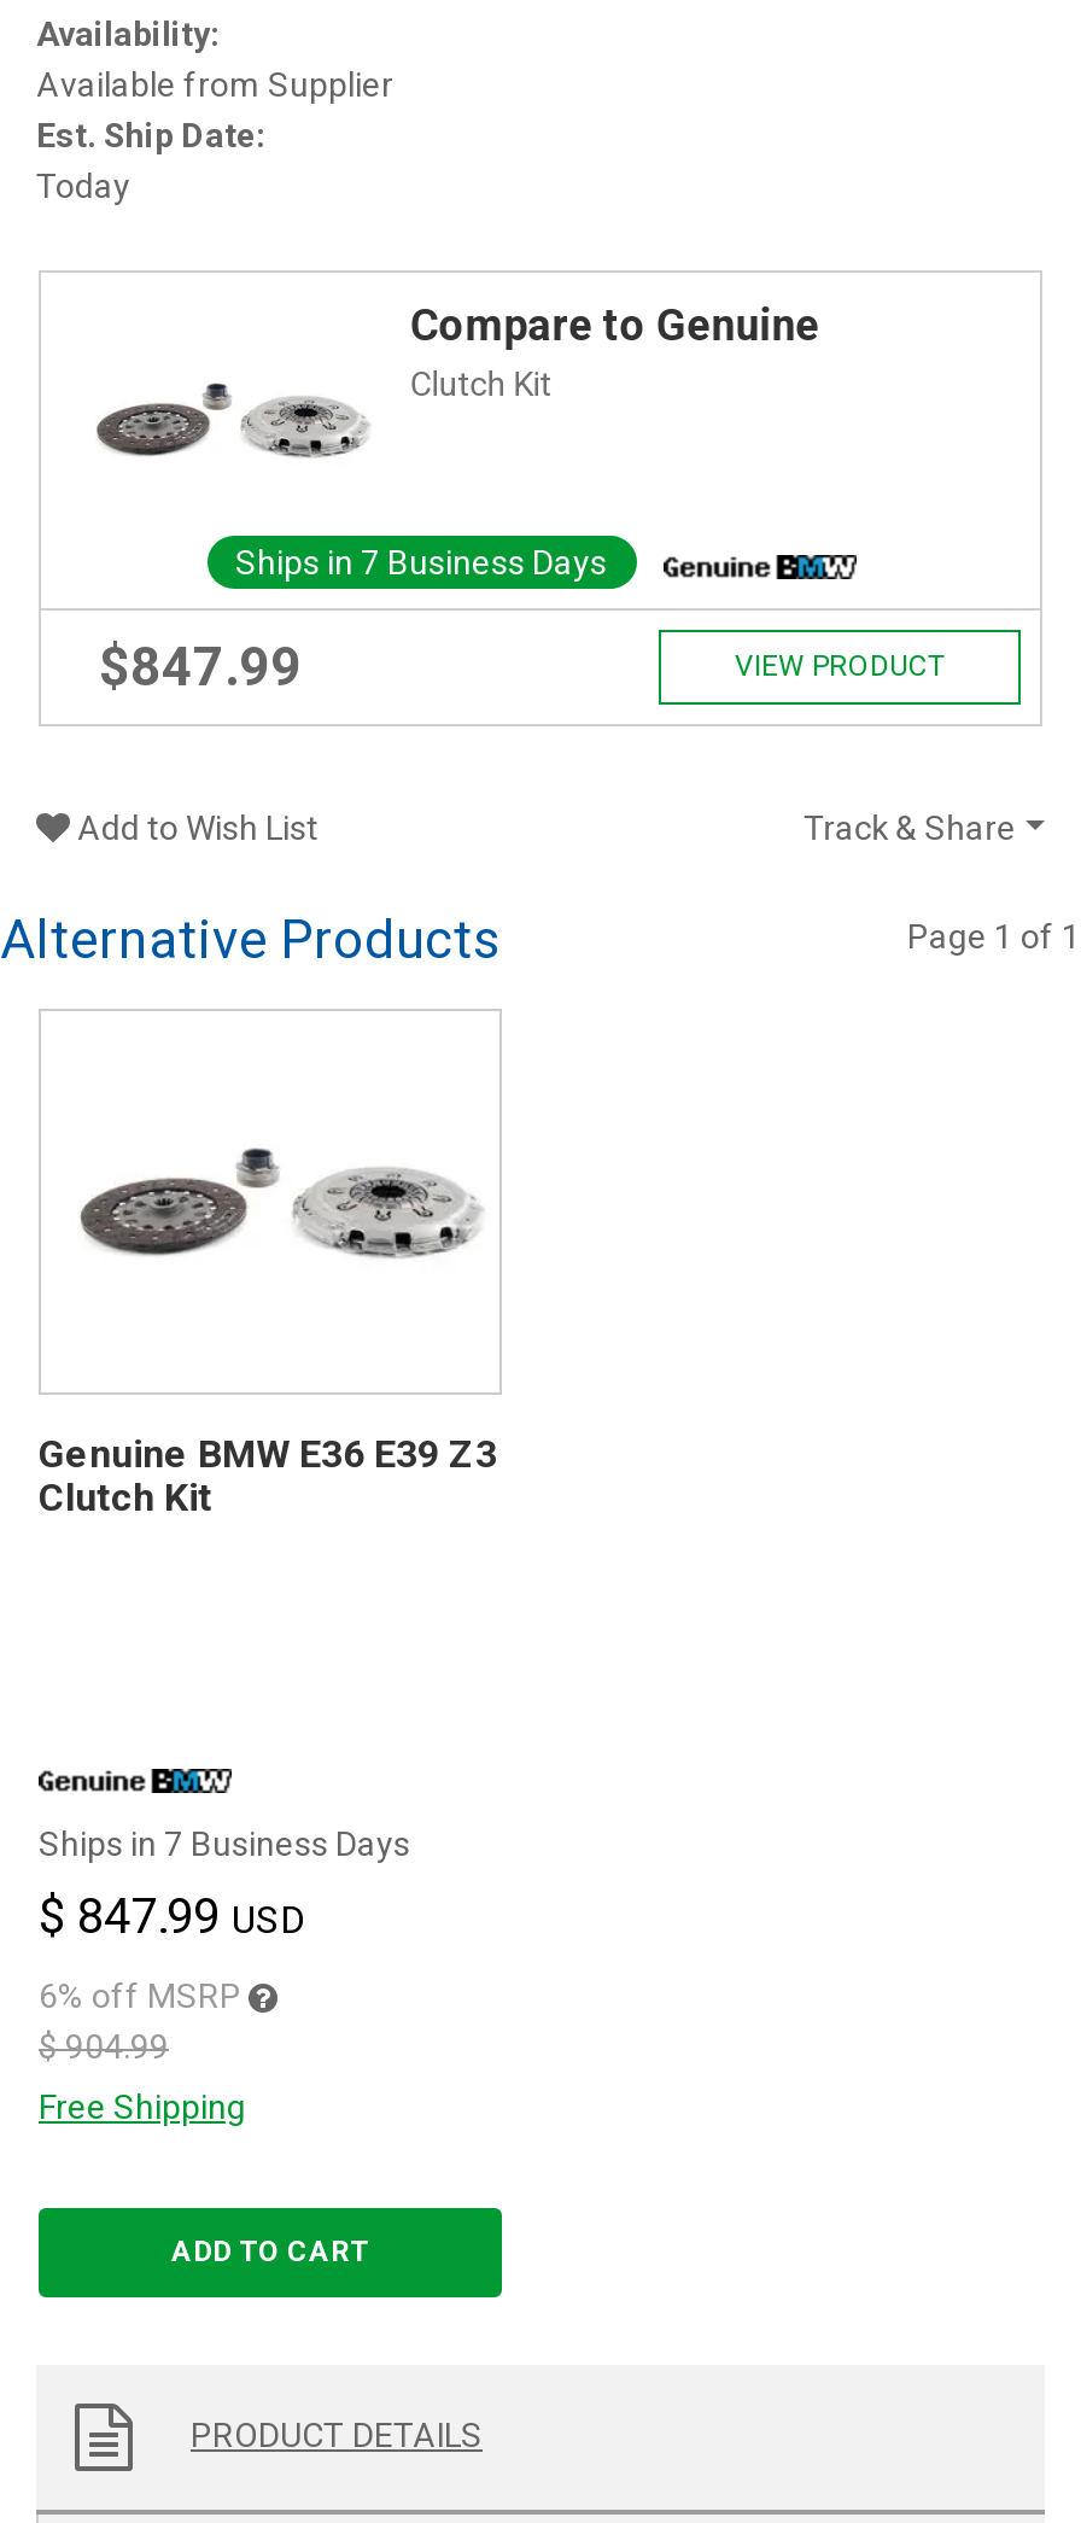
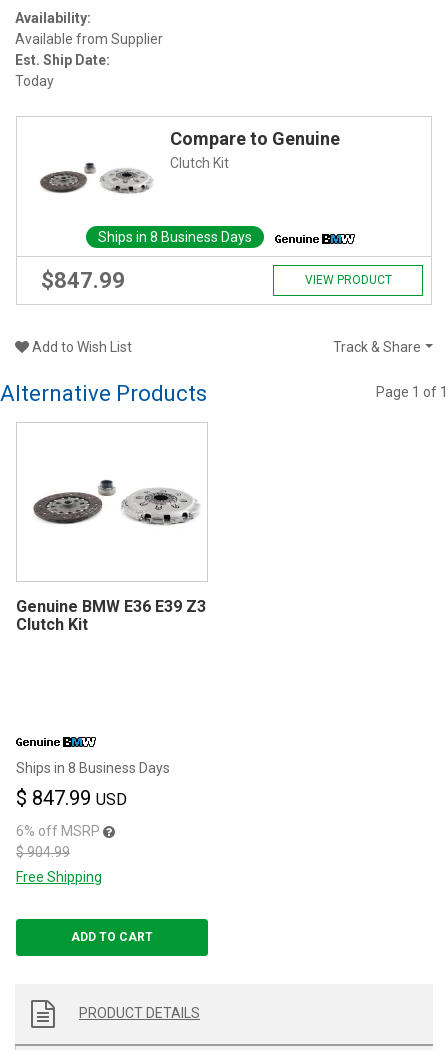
[235,543,607,582] Ships in 7 Business Days -> [97,229,251,245] Ships in 8 Business Days
[39,1823,410,1862] Ships in 7 Business Days -> [16,759,170,775] Ships in 8 Business Days

